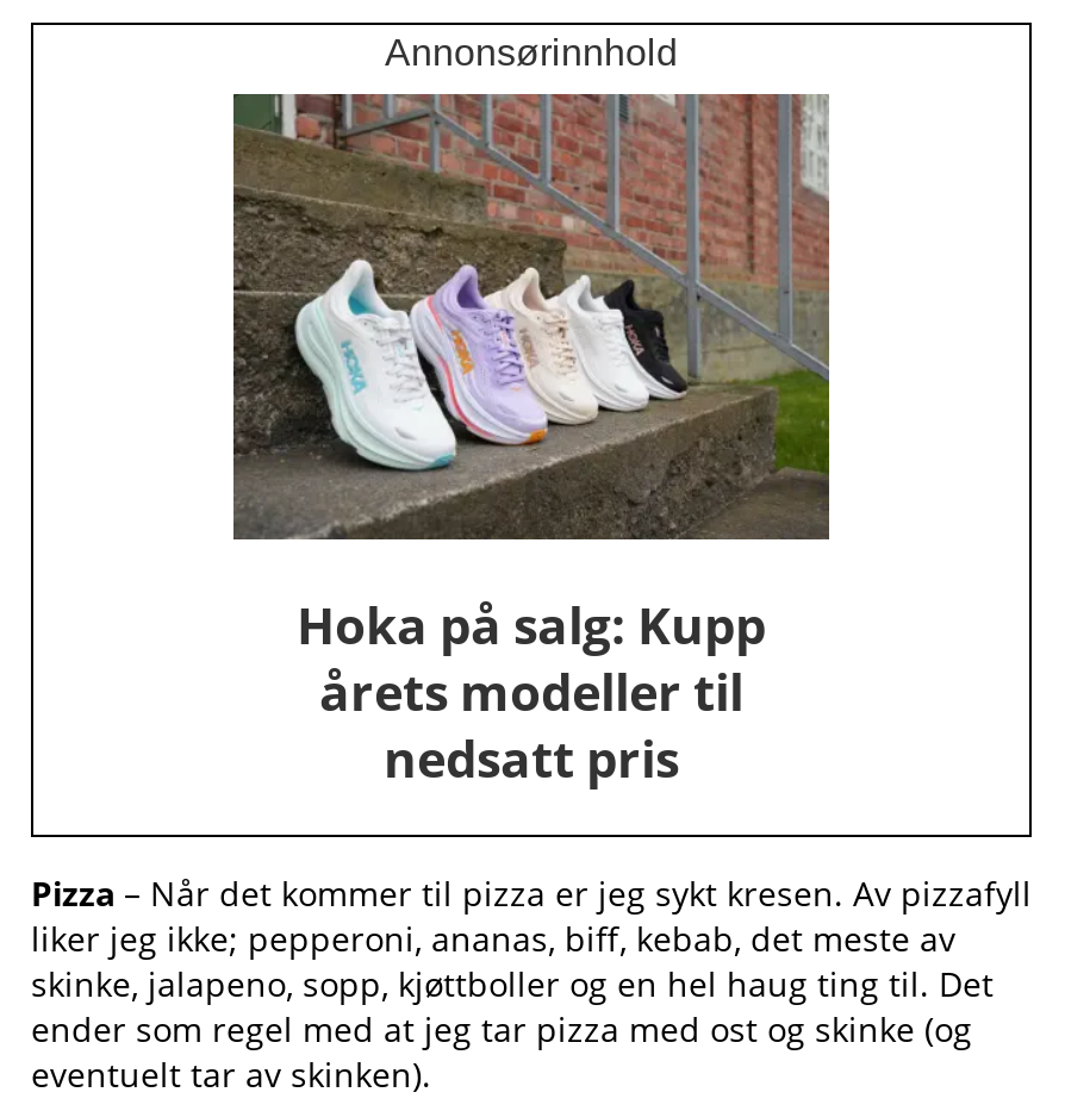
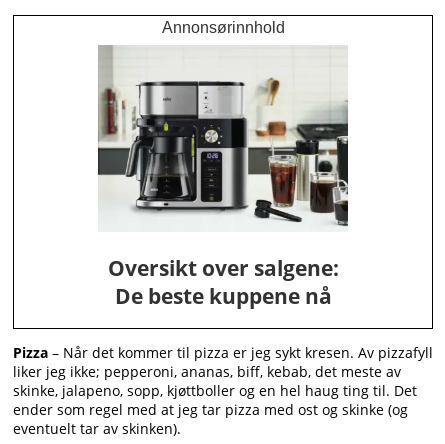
[231,92,832,792] [image] | Hoka på salg: Kupp | årets modeller til | nedsatt pris -> [98,45,348,310] [image] | Oversikt over salgene: | De beste kuppene nå

